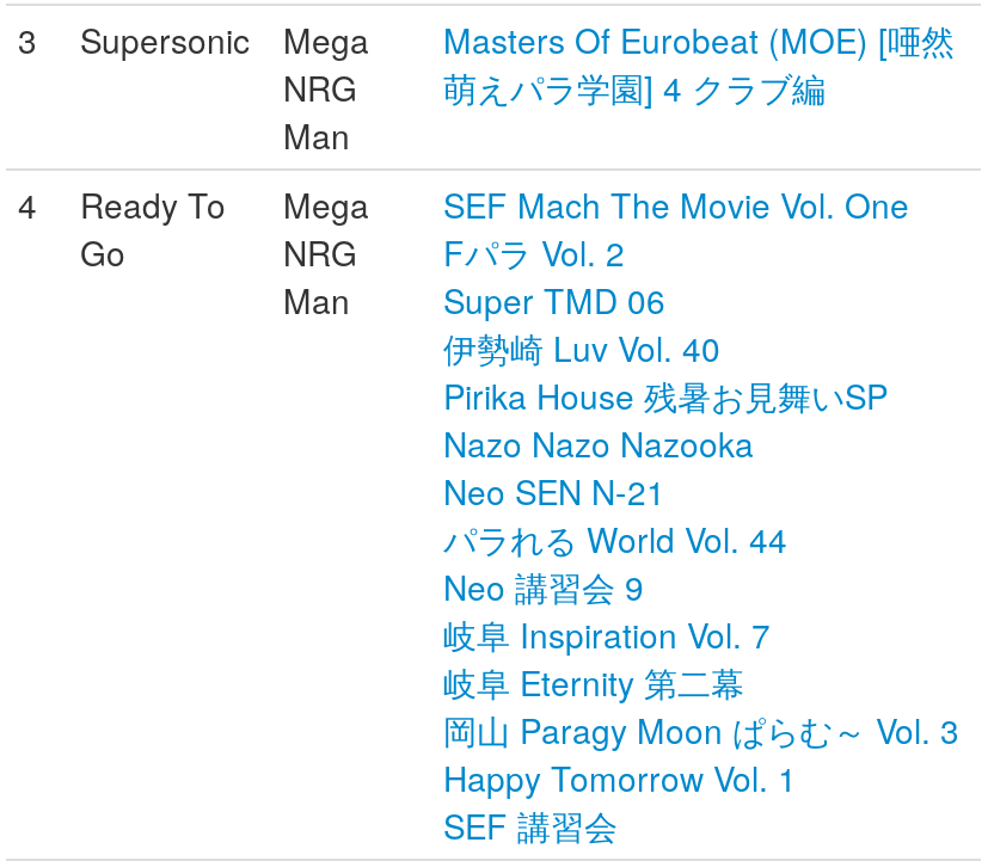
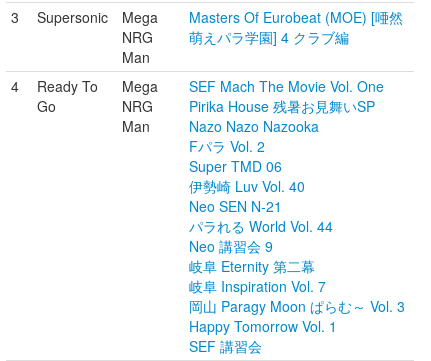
moved [443,228,720,371] -> [189,136,305,196]: Fパラ Vol. 2 | Super TMD 06 | 伊勢崎 Luv Vol. 40
moved [443,371,888,467] -> [189,96,375,136]: Pirika House 残暑お見舞いSP | Nazo Nazo Nazooka
moved [443,610,771,658] -> [189,276,326,296]: 岐阜 Inspiration Vol. 7
moved [443,658,744,706] -> [189,256,315,276]: 岐阜 Eternity 第二幕

